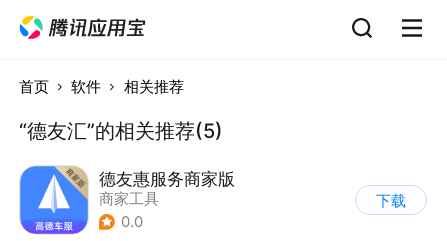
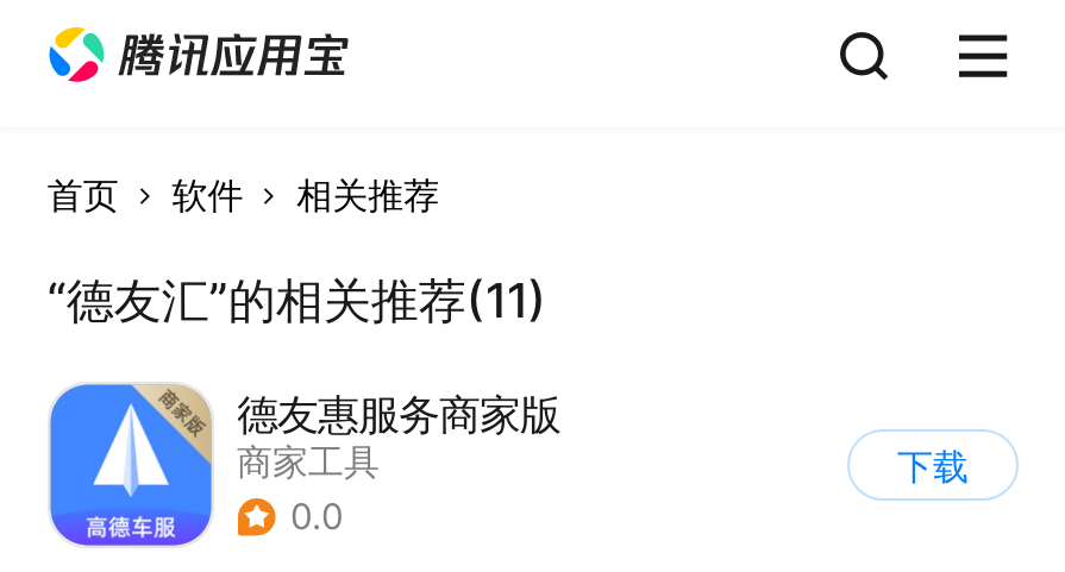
[19,118,223,142] “德友汇”的相关推荐(5) -> [47,271,547,328] “德友汇”的相关推荐(11)

